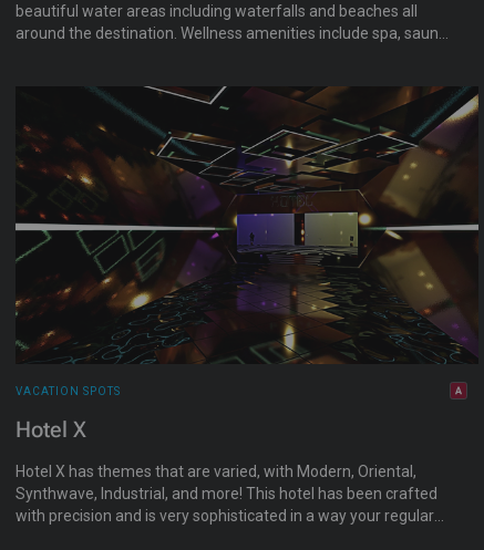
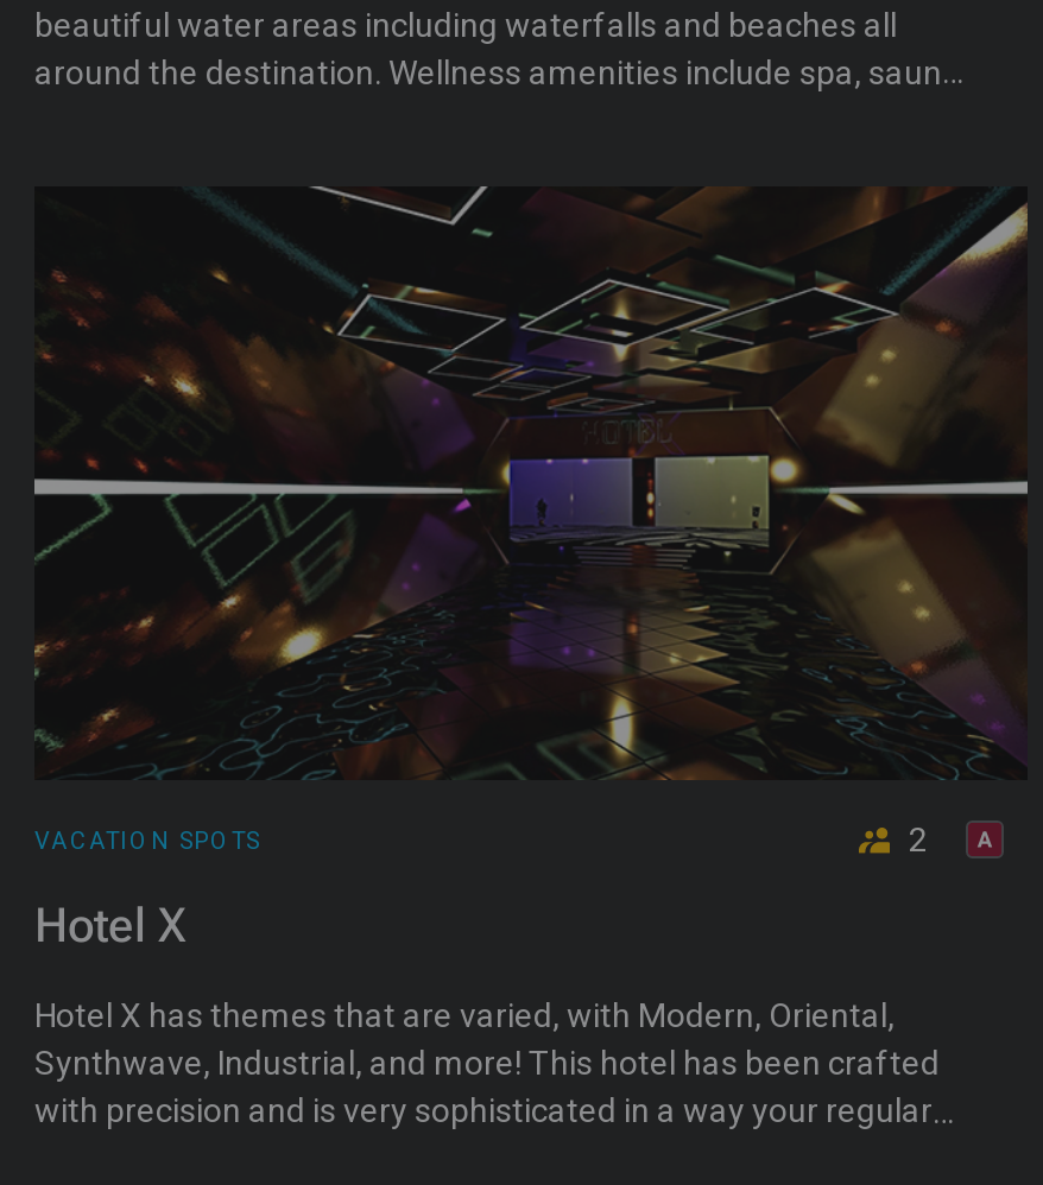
none -> [909,821,928,859] 2

